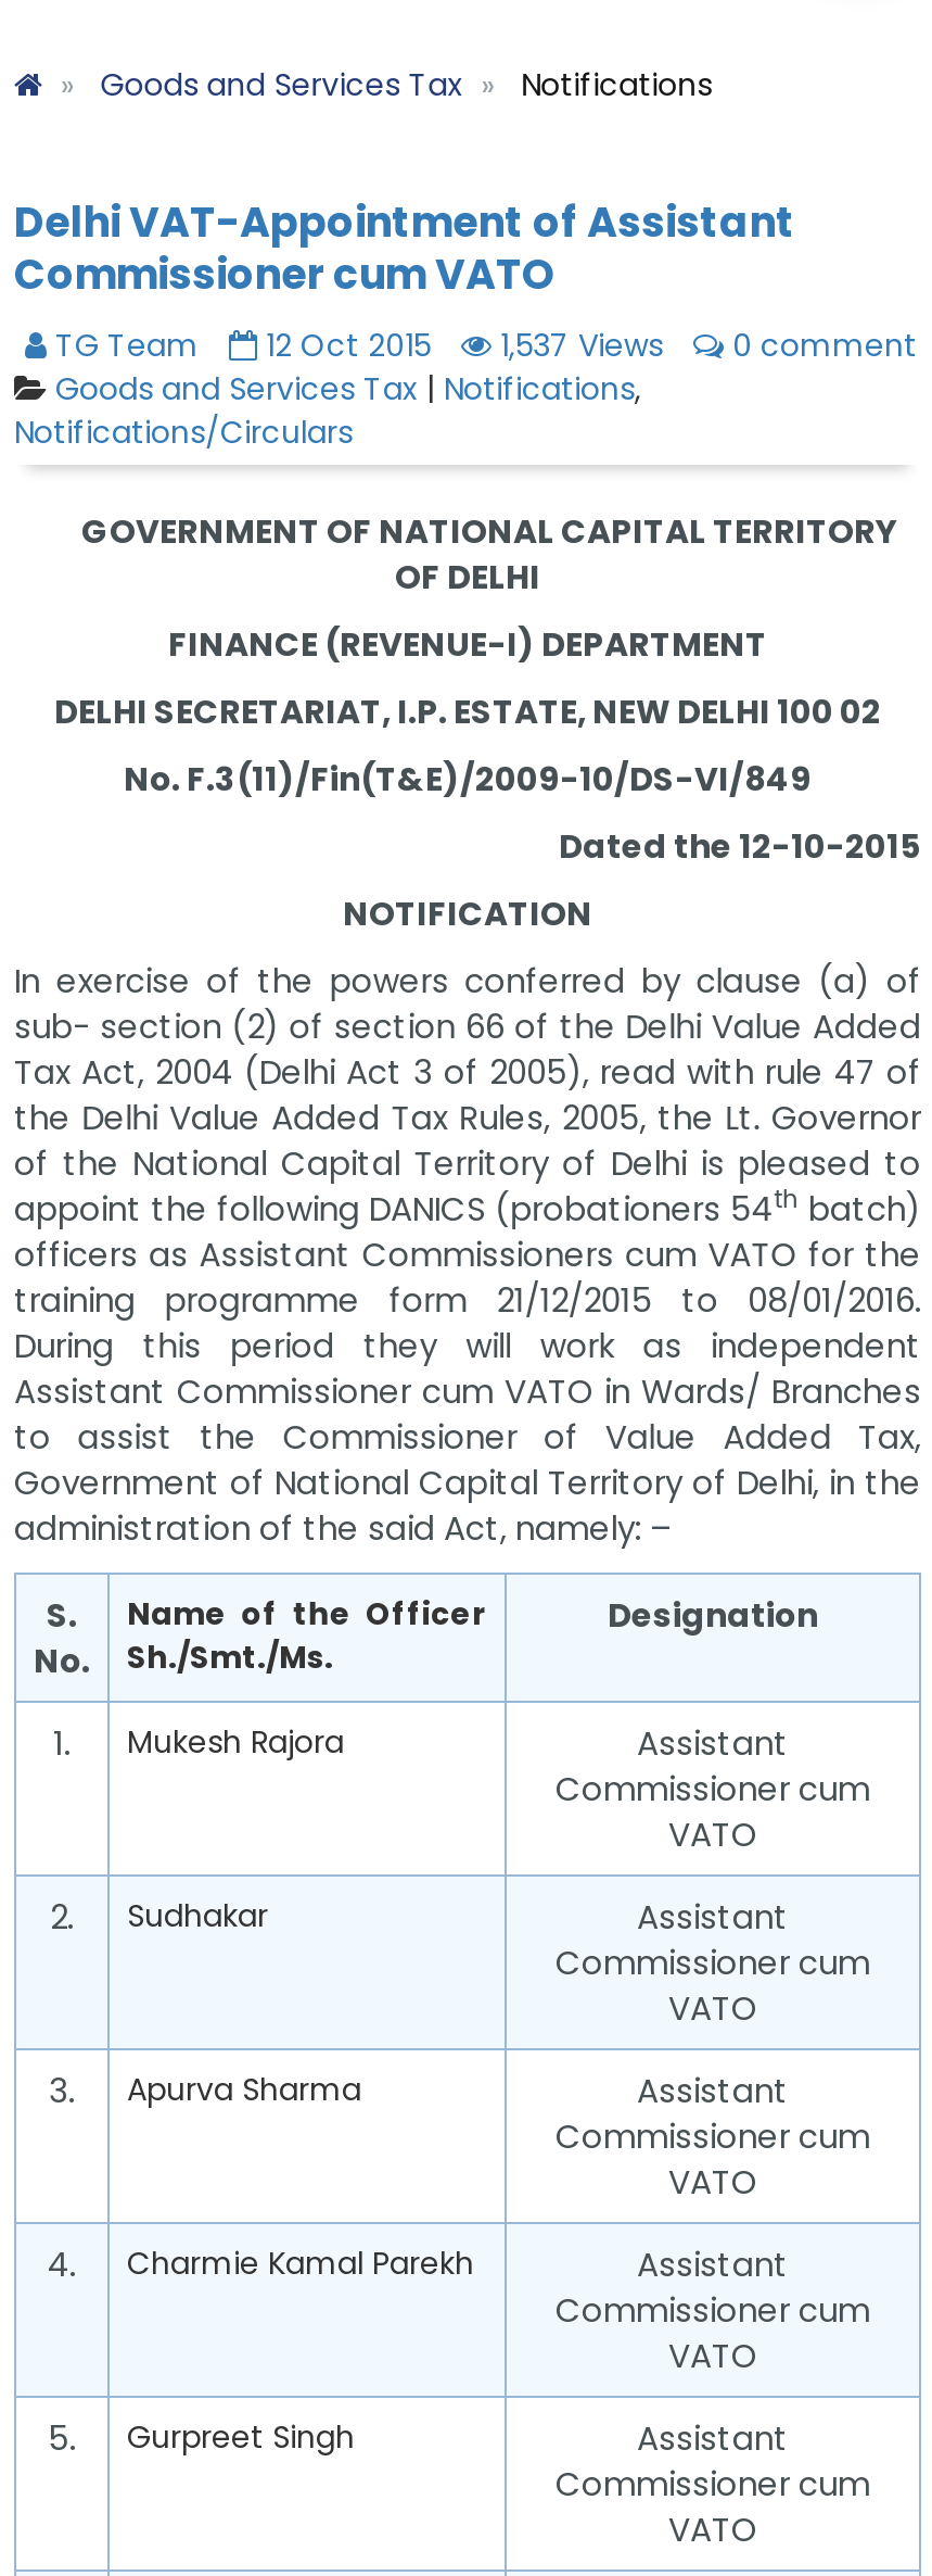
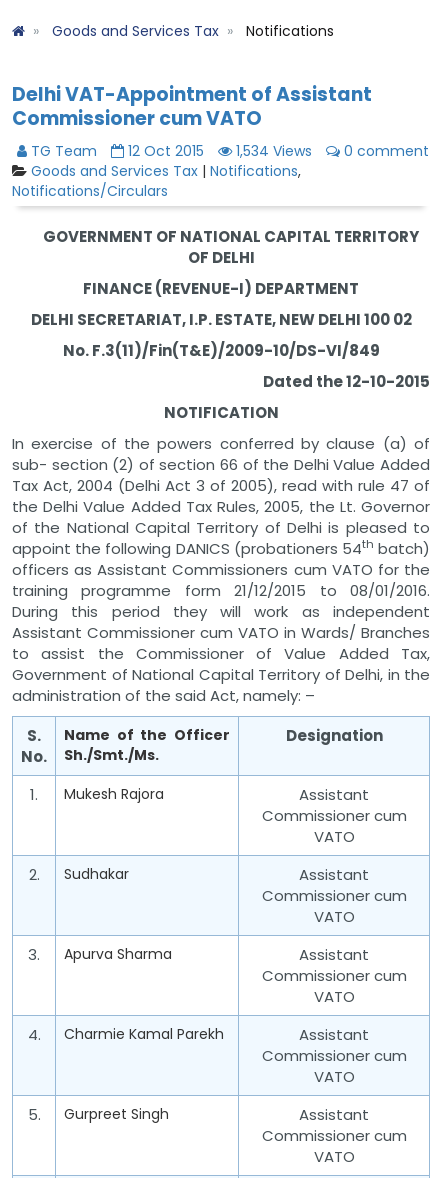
[47,324,917,367] TG Team 12 Oct 2015 1,537 Views 0 comment -> [27,141,429,161] TG Team 12 Oct 2015 1,534 Views 0 comment

